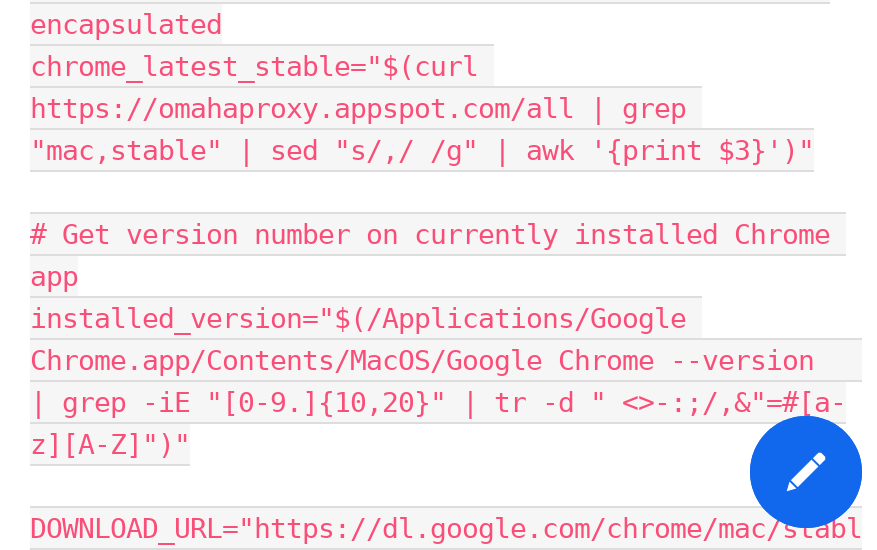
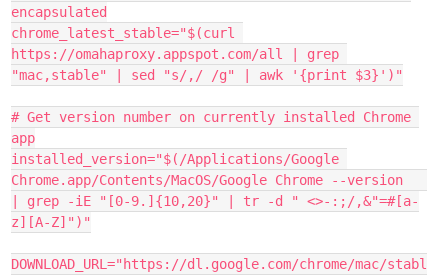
[748,424,864,508] [image] -> none

